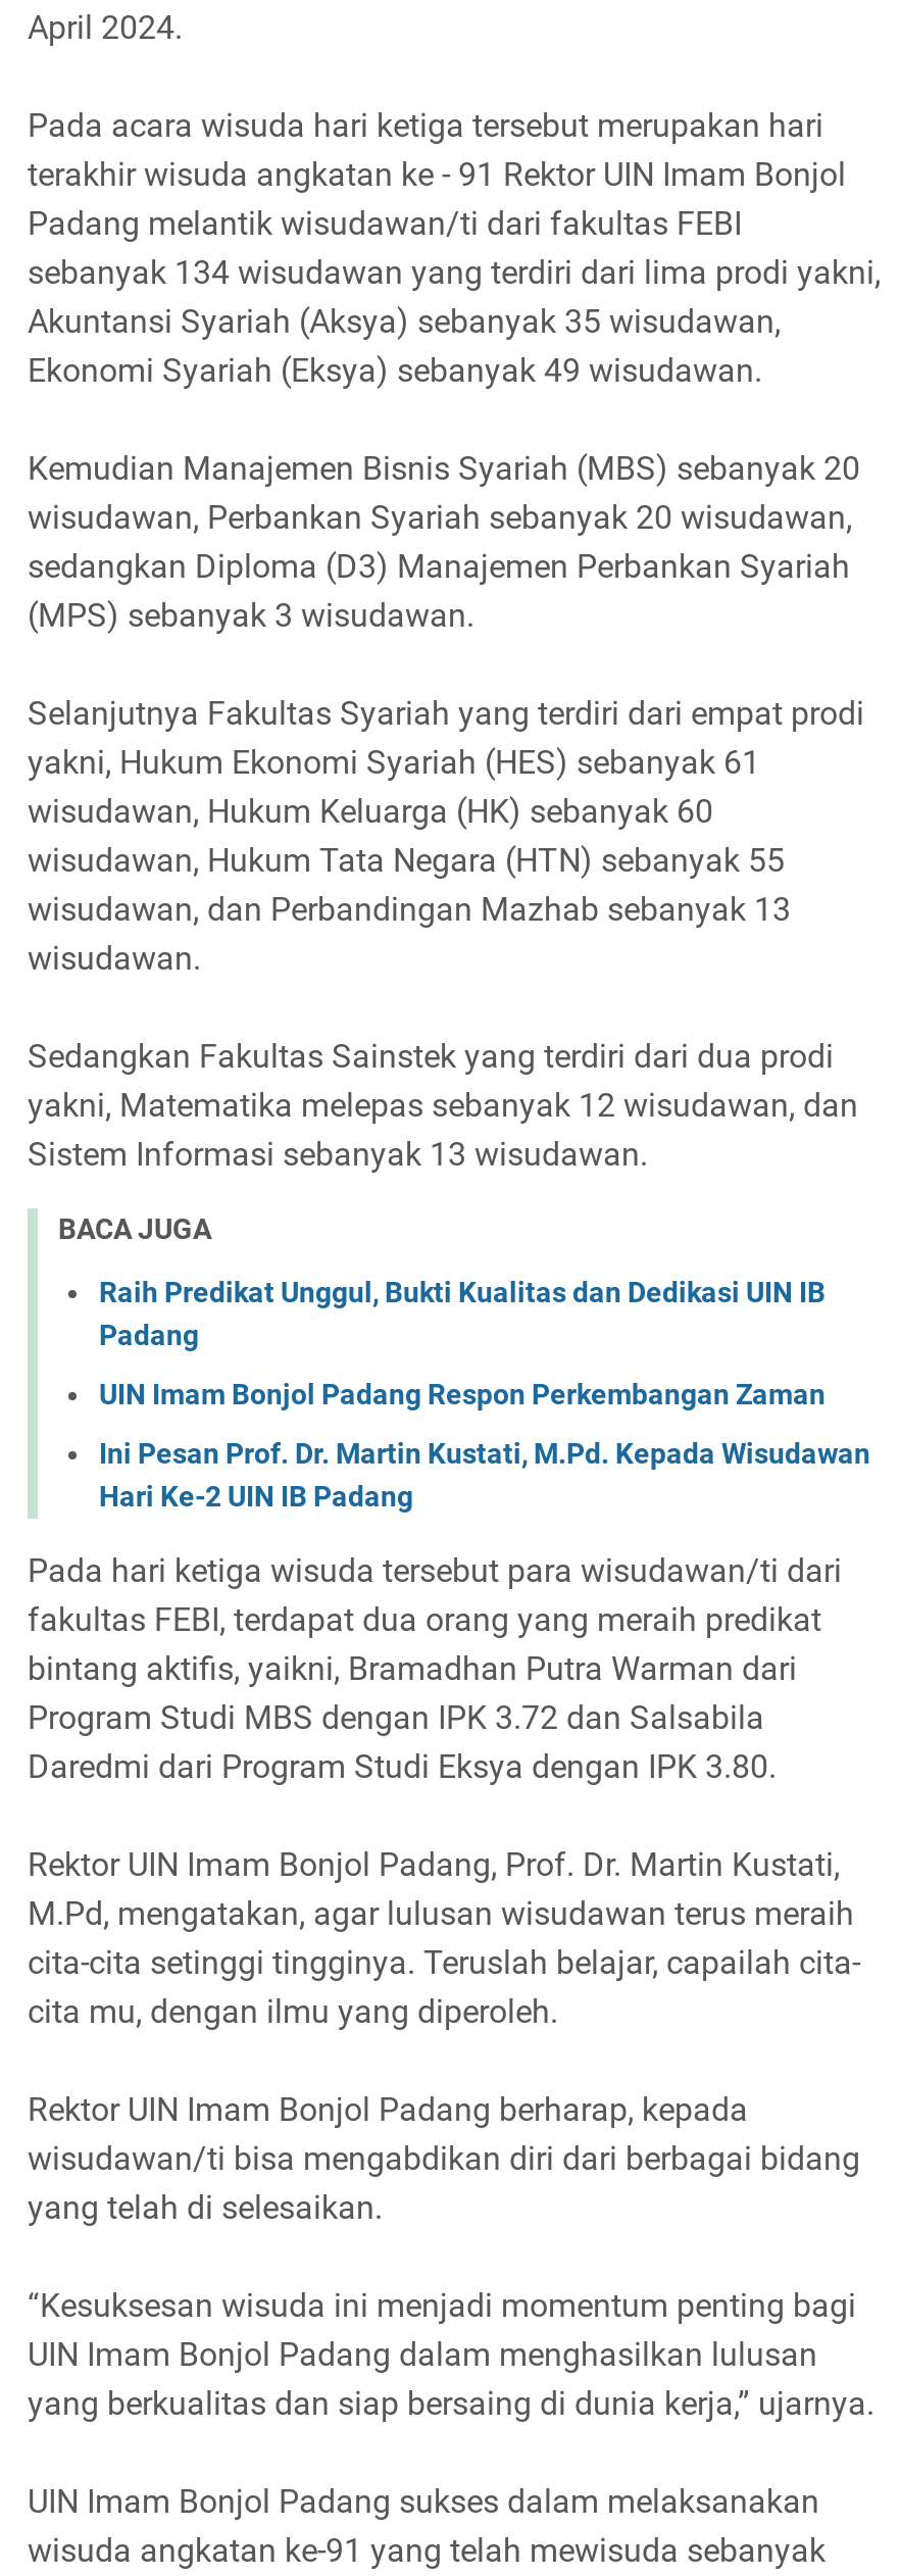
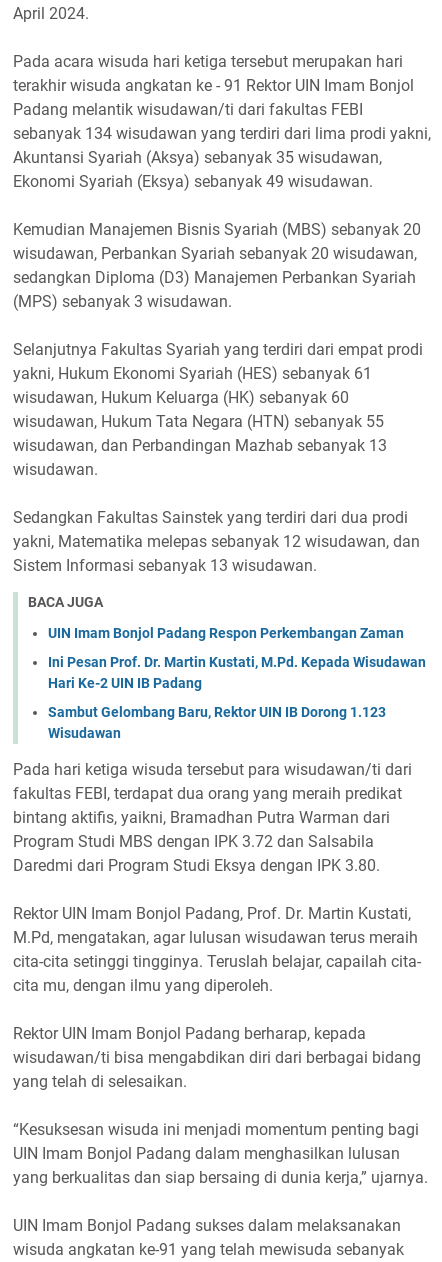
[99,1275,826,1350] Raih Predikat Unggul, Bukti Kualitas dan Dedikasi UIN IB | Padang -> none
moved [99,1377,870,1512] -> [48,625,426,691]: UIN Imam Bonjol Padang Respon Perkembangan Zaman | Ini Pesan Prof. Dr. Martin Kustati, M.Pd. Kepada Wisudawan | Hari Ke-2 UIN IB Padang
none -> [48,704,386,741] Sambut Gelombang Baru, Rektor UIN IB Dorong 1.123 | Wisudawan

